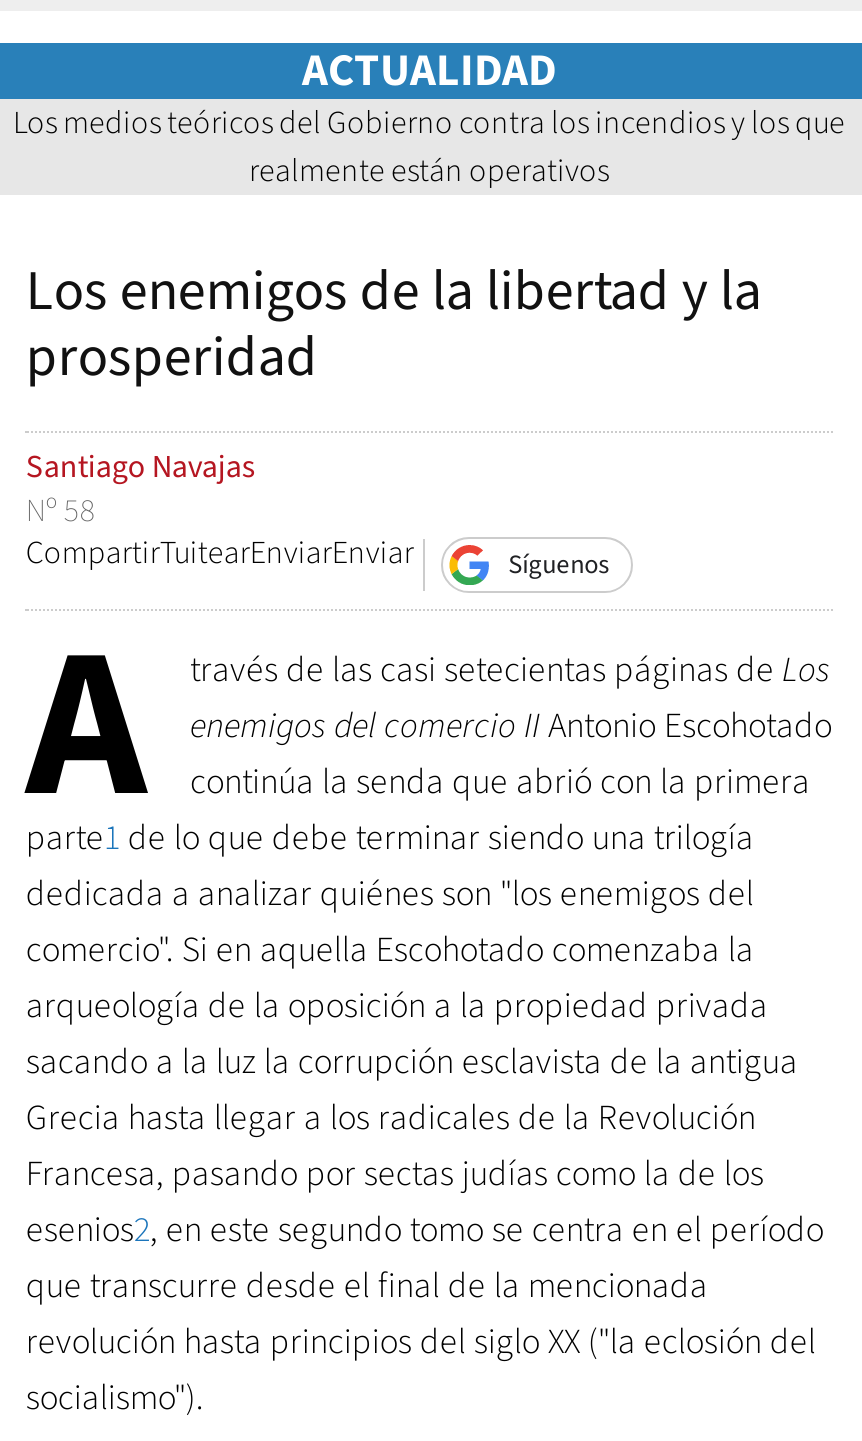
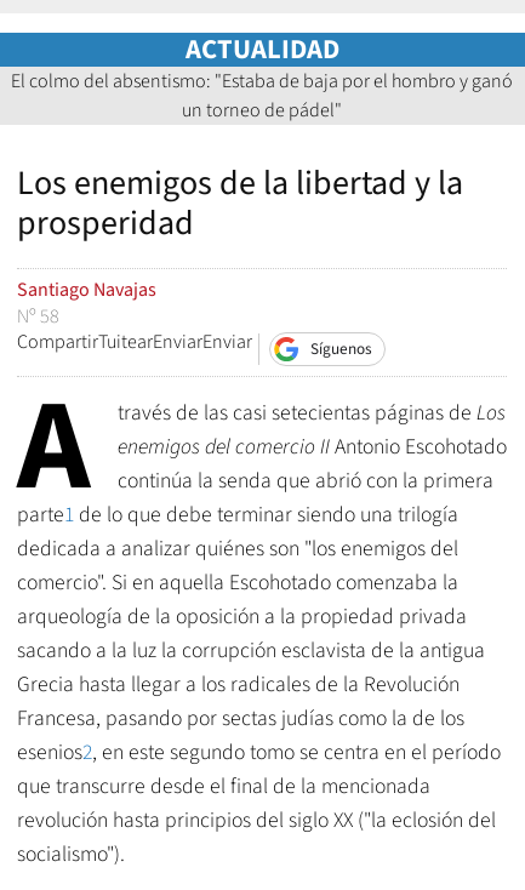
[13,101,845,193] Los medios teóricos del Gobierno contra los incendios y los que | realmente están operativos -> [11,68,513,124] El colmo del absentismo: "Estaba de baja por el hombro y ganó | un torneo de pádel"

